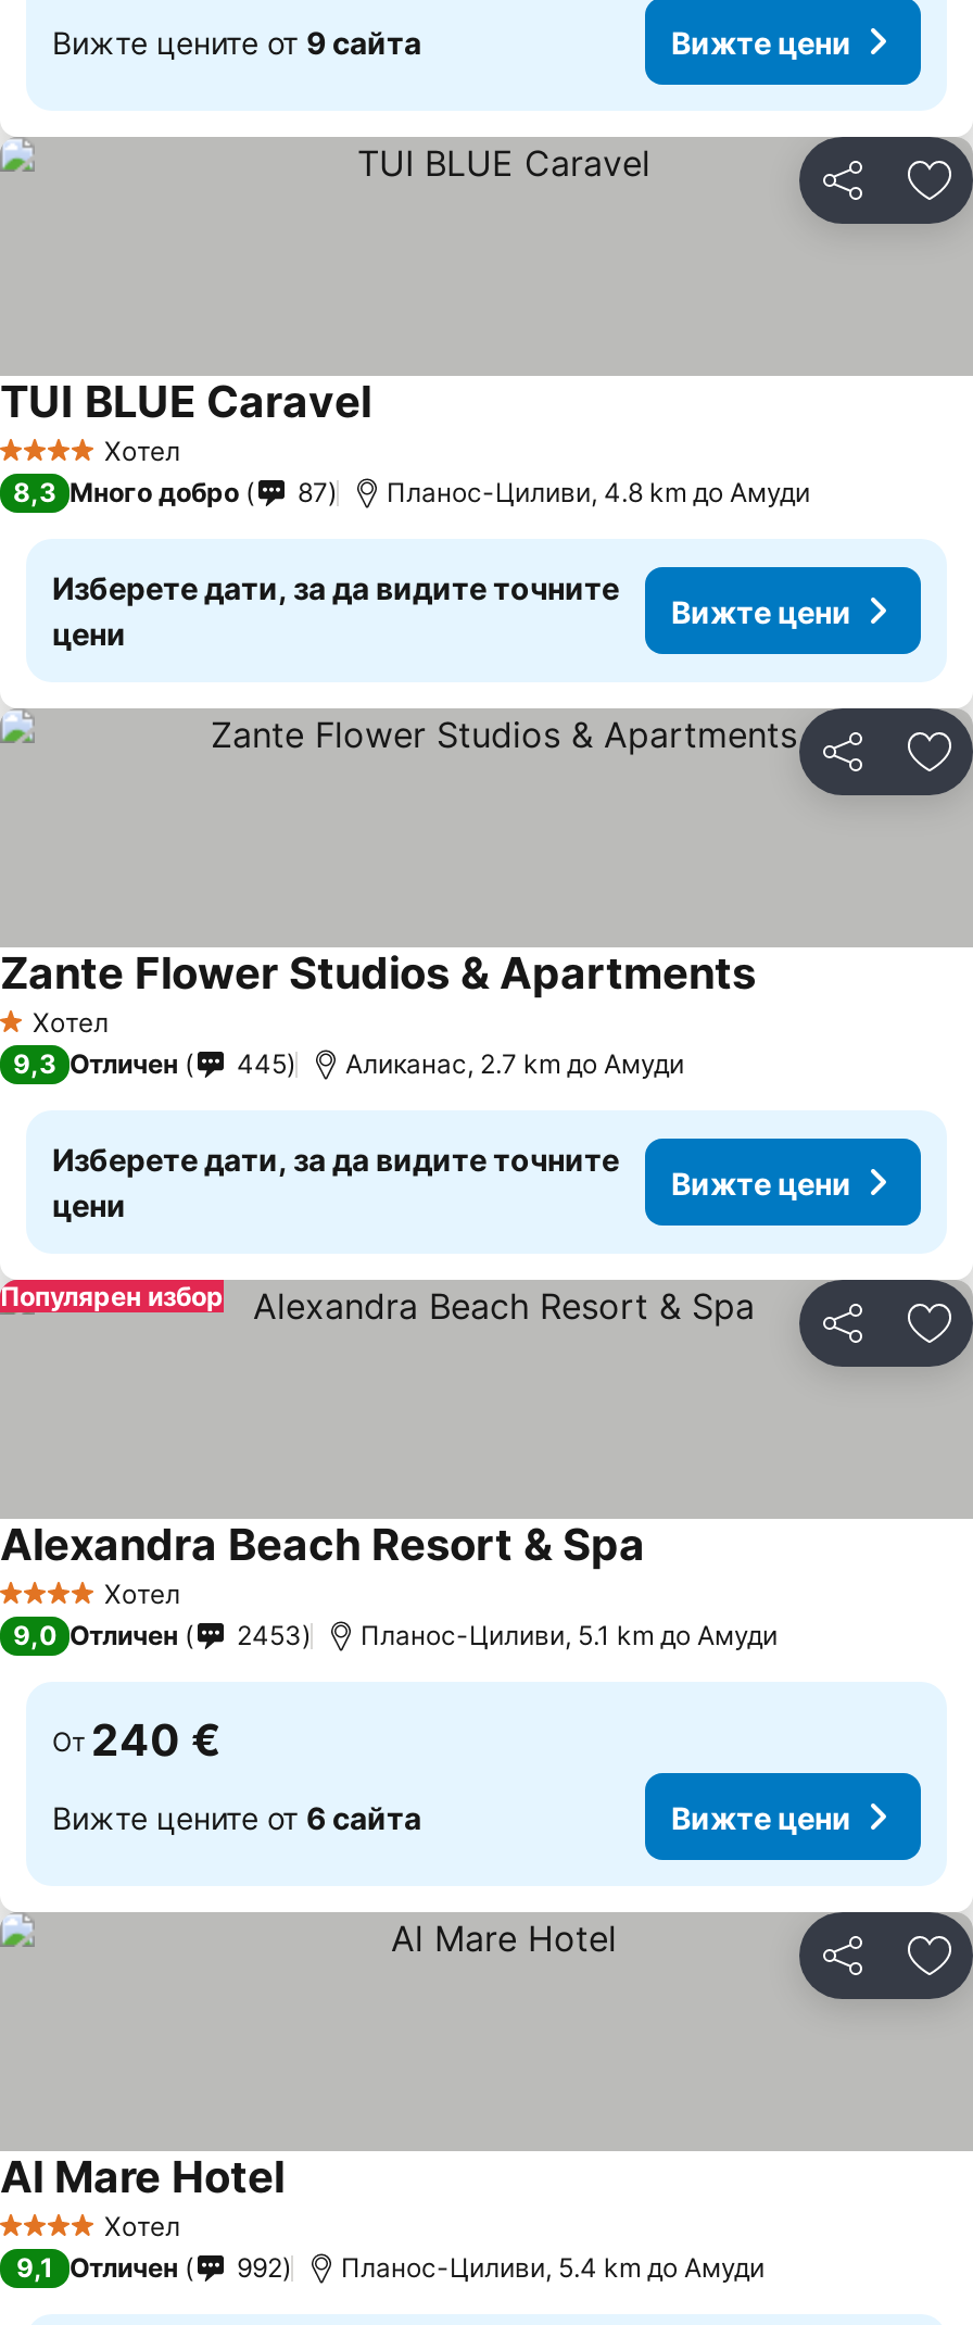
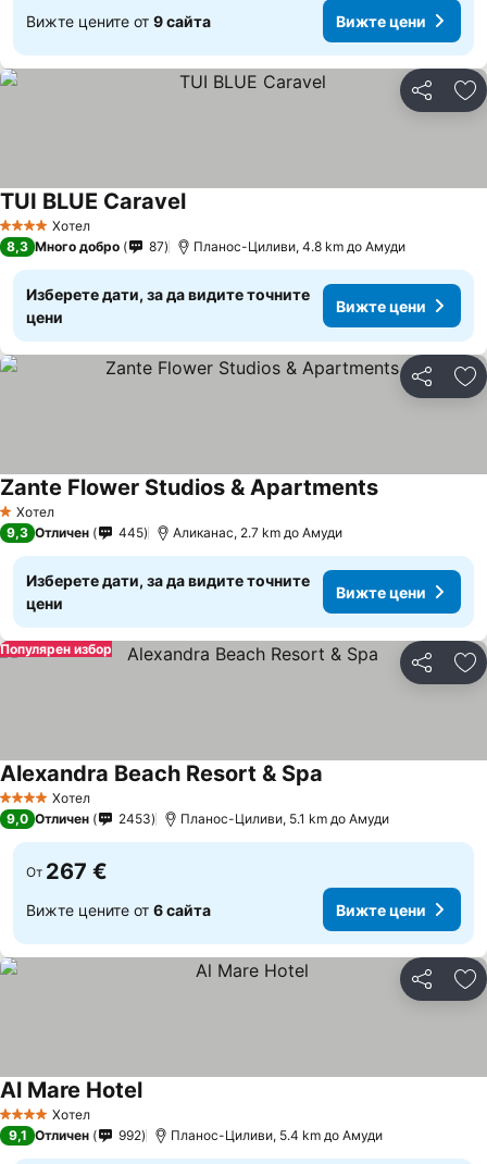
[52,1714,222,1767] От 240 € -> [26,858,108,884] От 267 €

